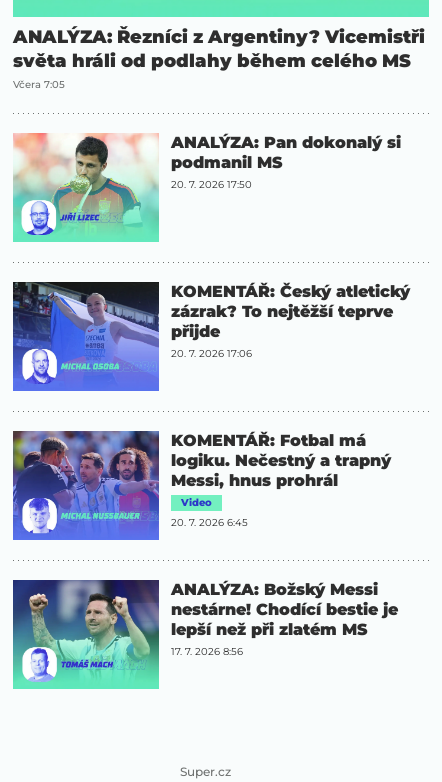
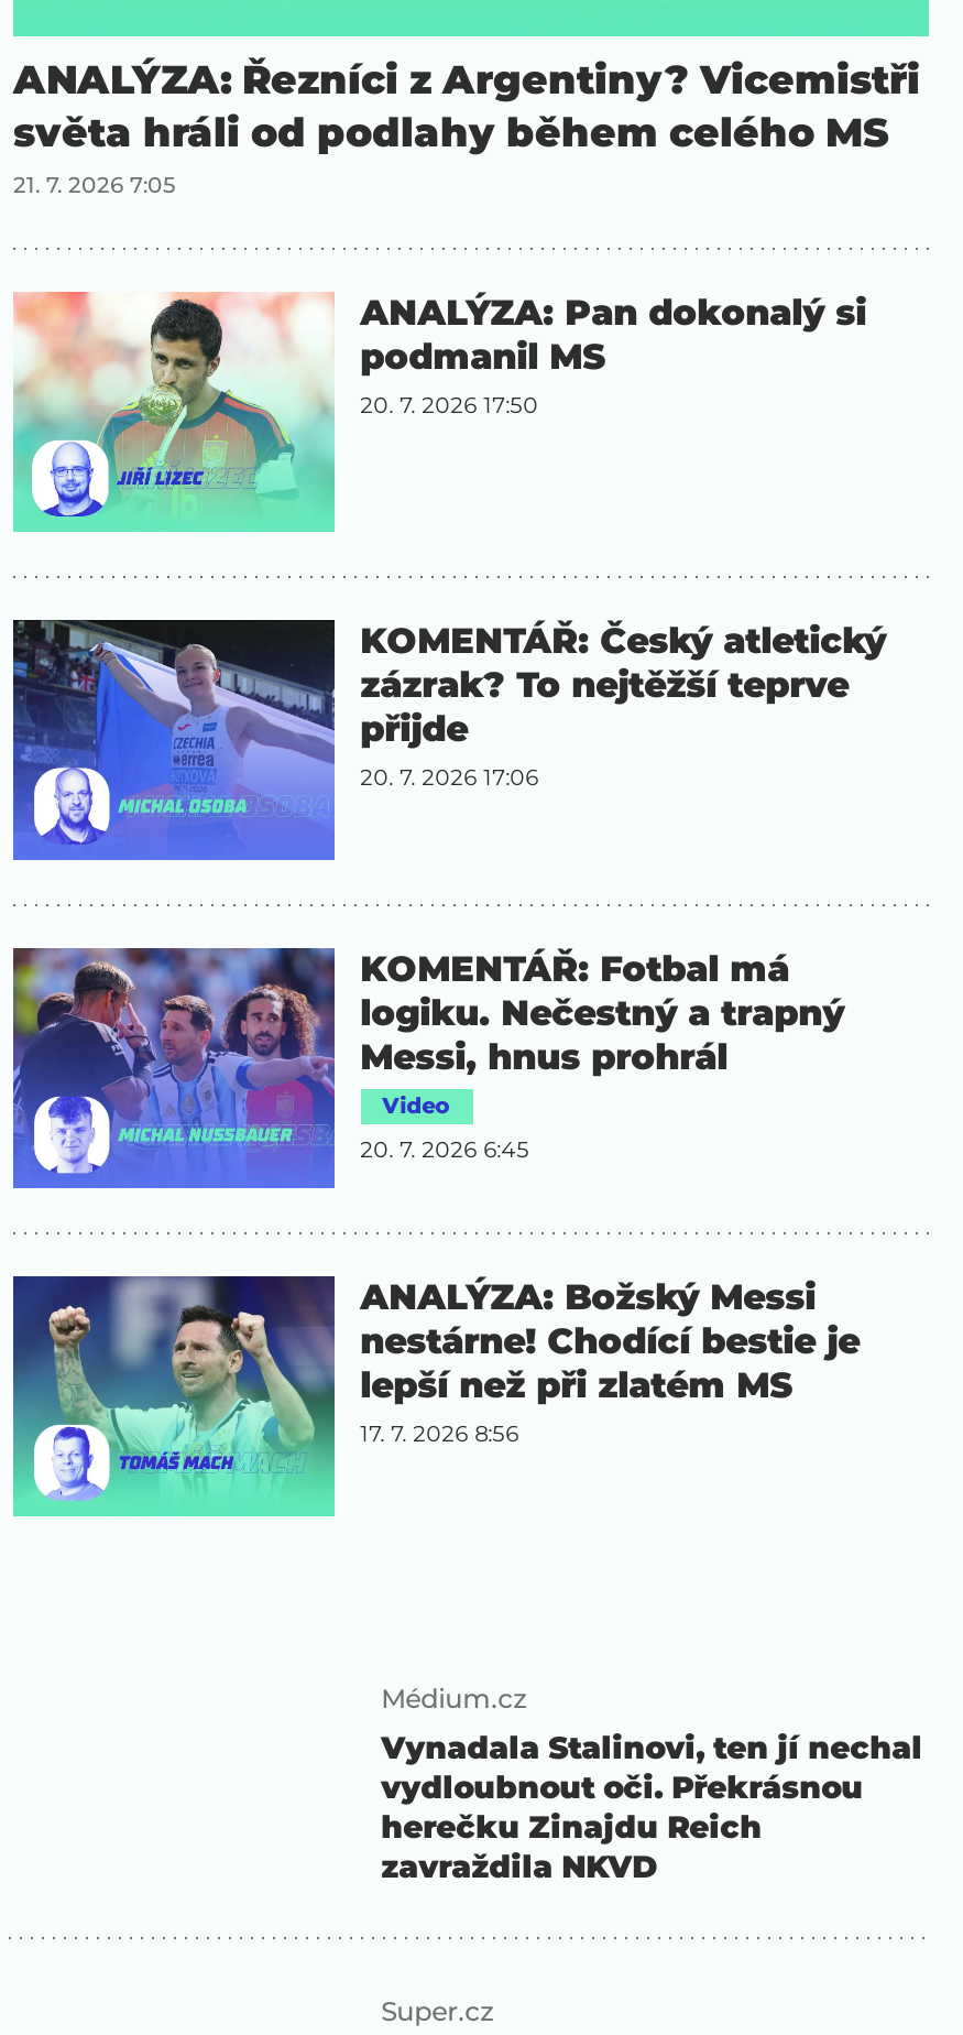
[13,77,65,90] Včera 7:05 -> [13,171,176,199] 21. 7. 2026 7:05
none -> [381,1682,922,1887] Médium.cz | Vynadala Stalinovi, ten jí nechal | vydloubnout oči. Překrásnou | herečku Zinajdu Reich | zavraždila NKVD

